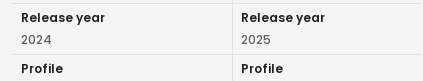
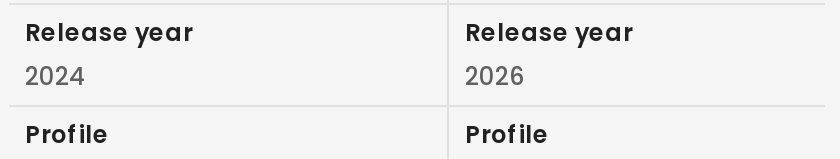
[241,31,271,48] 2025 -> [465,59,525,93] 2026

